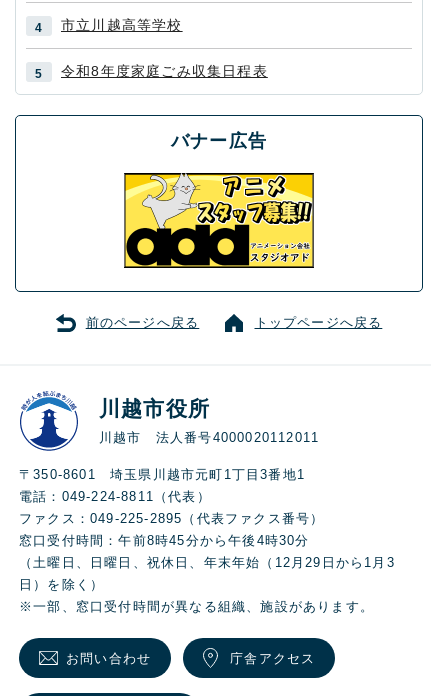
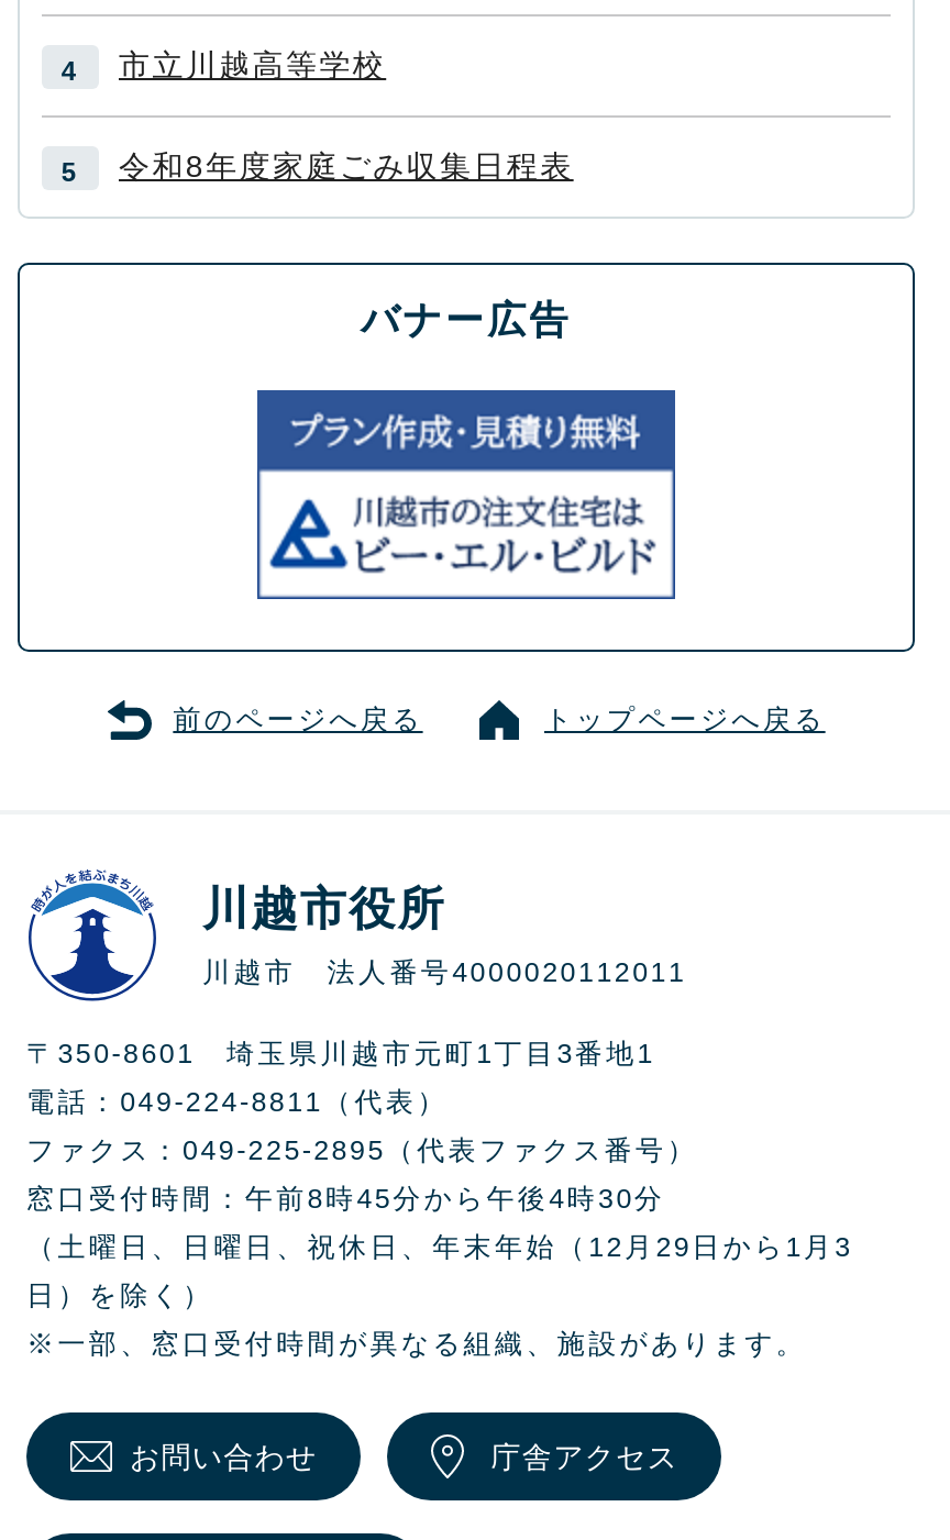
[124,172,314,268] [image] -> [257,388,675,601] [image]

